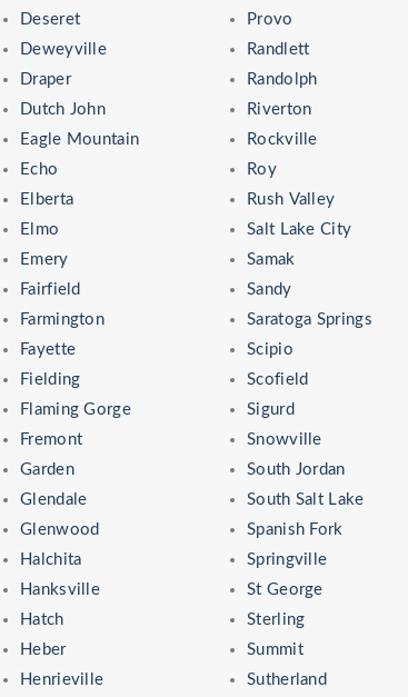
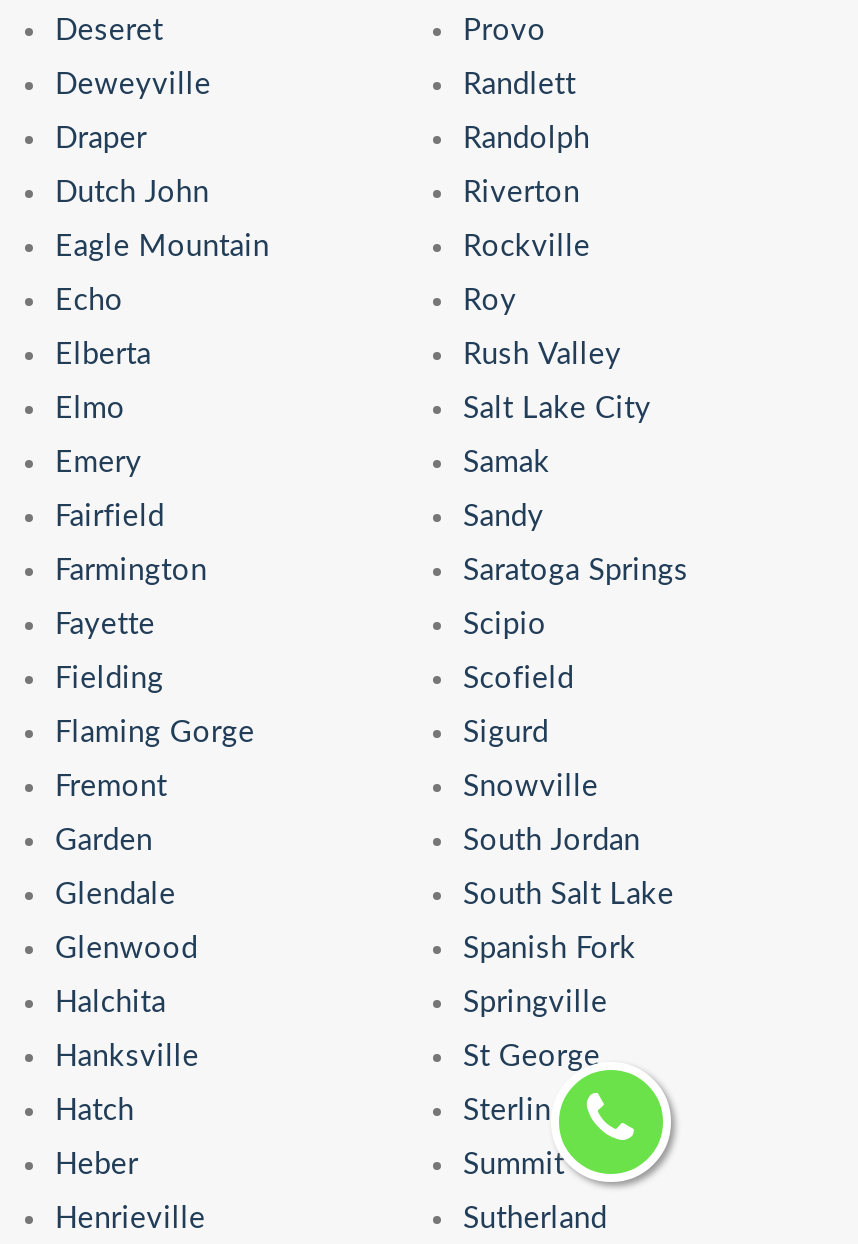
none -> [557,1068,679,1190] [image]

